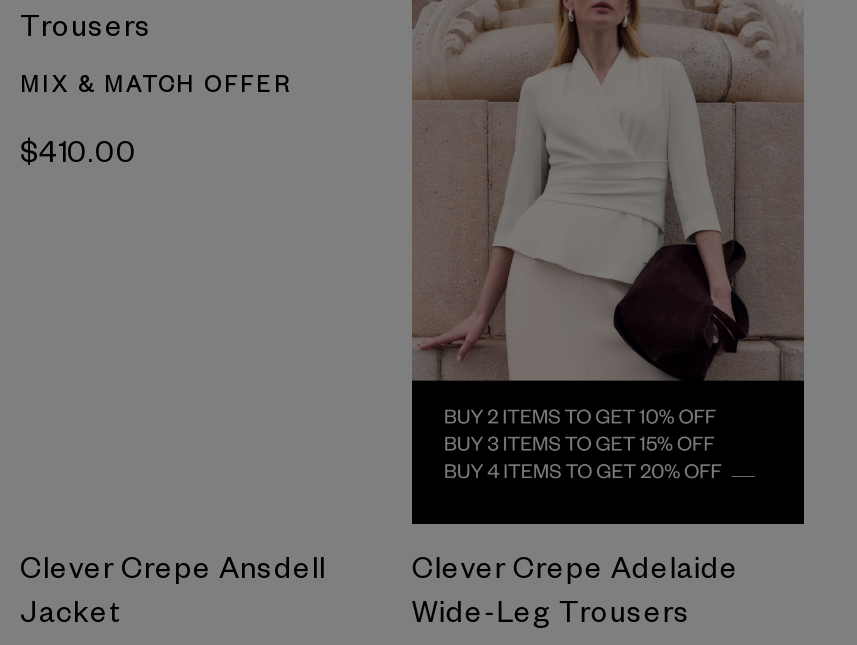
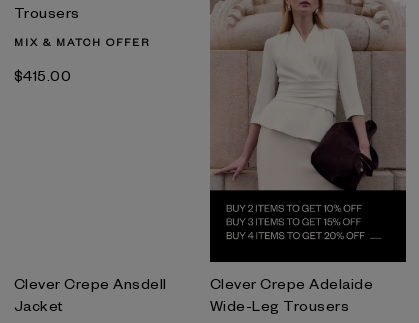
[20,131,137,167] $‌410.00 -> [14,65,71,83] $‌415.00

